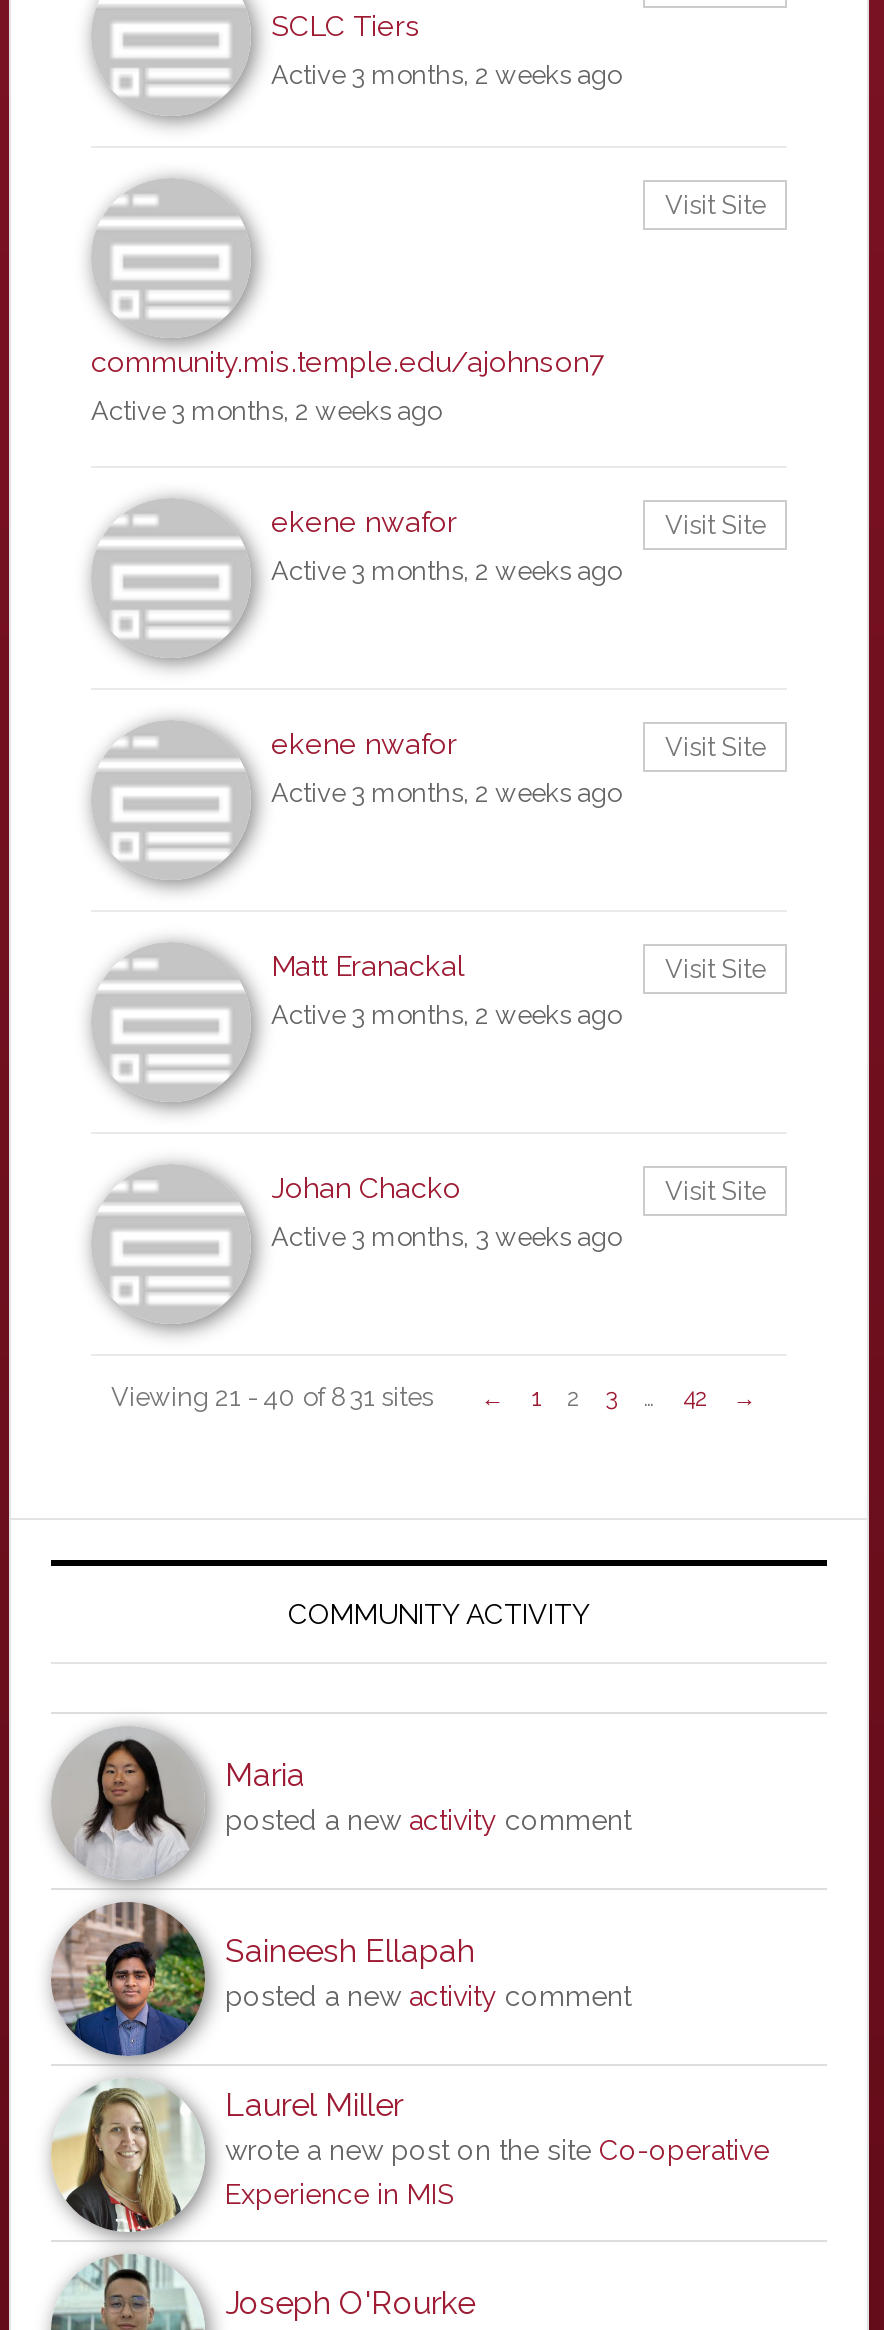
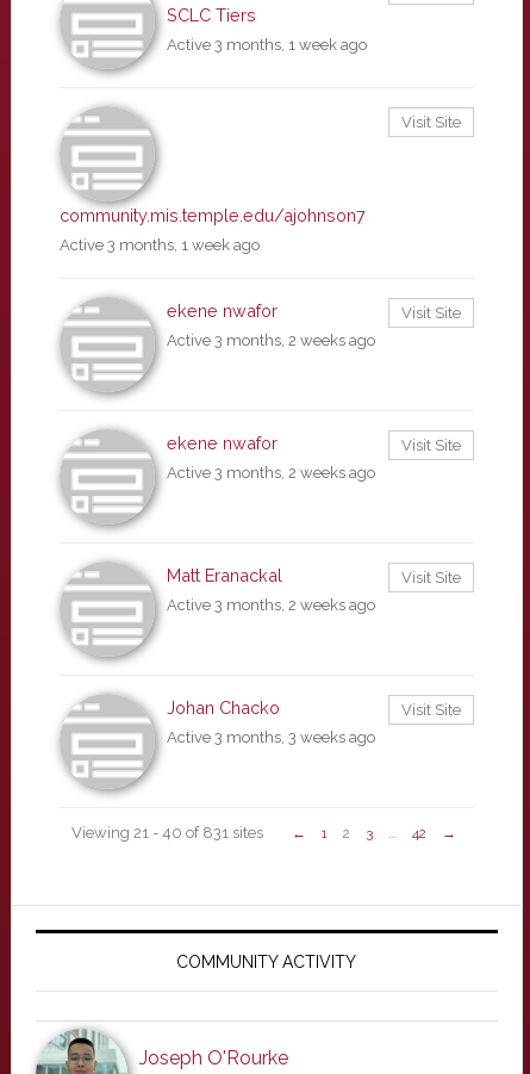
[271,60,621,90] Active 3 months, 2 weeks ago -> [167,36,367,54] Active 3 months, 1 week ago
[91,396,441,426] Active 3 months, 2 weeks ago -> [60,236,260,254] Active 3 months, 1 week ago
[51,1734,631,2242] [image] | Maria | posted a new activity comment -> none
[225,1932,769,2210] Saineesh Ellapah | posted a new activity comment | Laurel Miller | wrote a new post on the site Co-operative | Experience in MIS -> none

